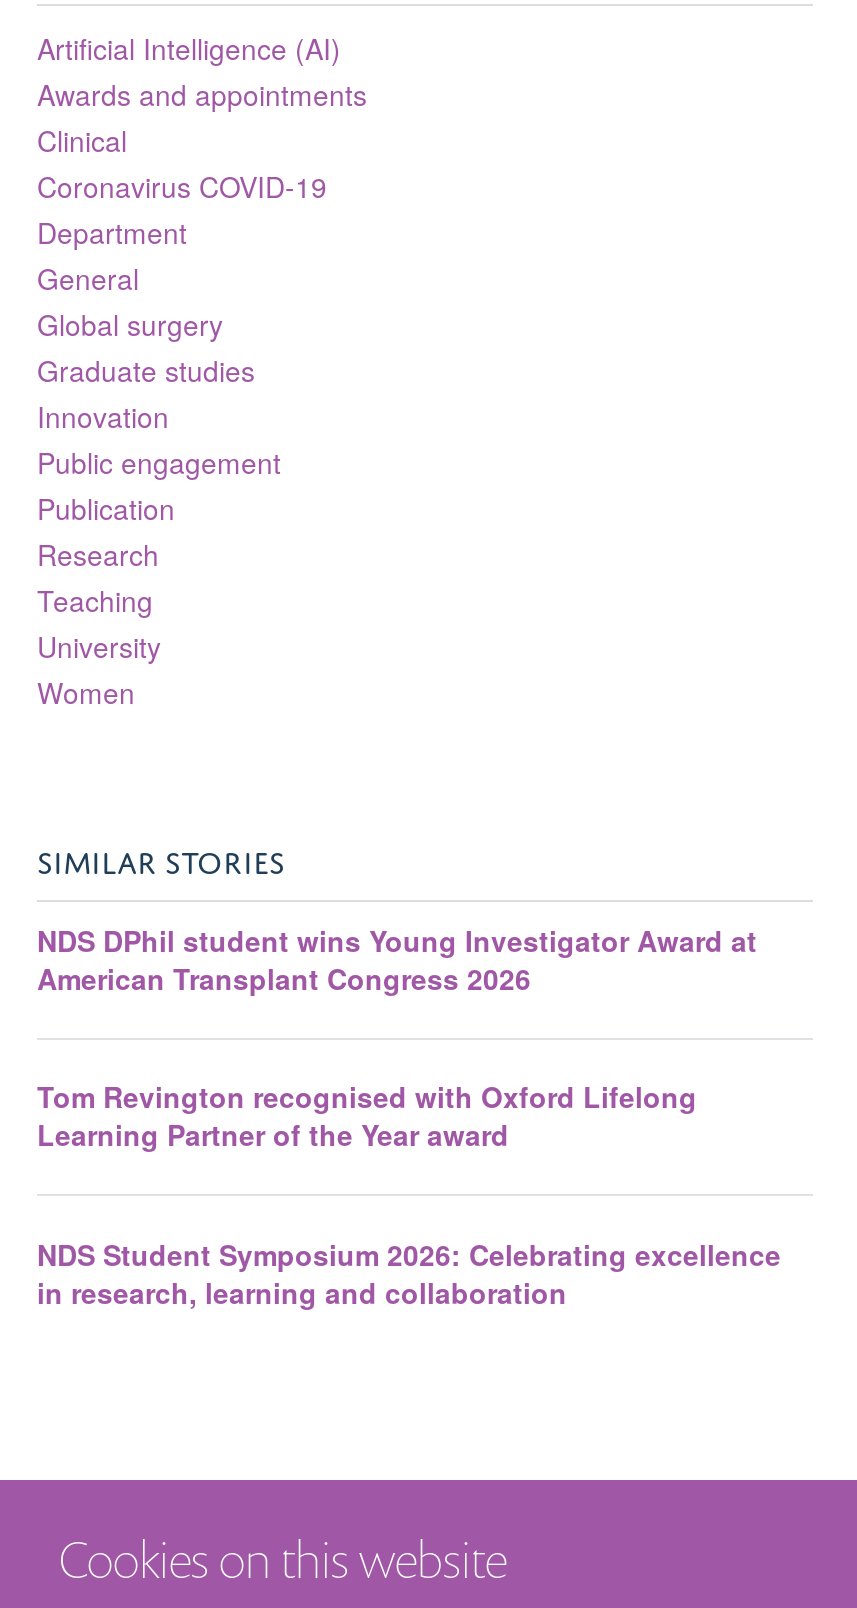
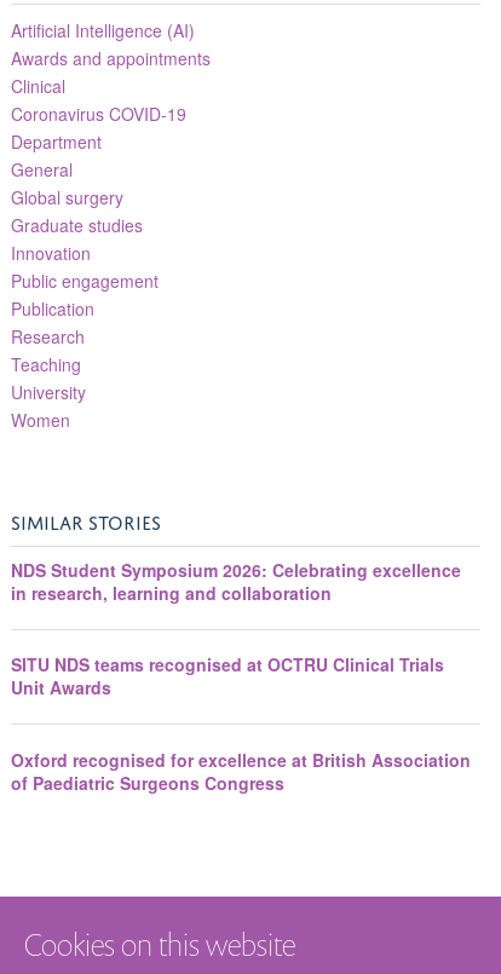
[37,919,757,1155] NDS DPhil student wins Young Investigator Award at | American Transplant Congress 2026 | Tom Revington recognised with Oxford Lifelong | Learning Partner of the Year award -> none
moved [37,1235,781,1313] -> [11,557,461,604]: NDS Student Symposium 2026: Celebrating excellence | in research, learning and collaboration
none -> [11,653,471,795] SITU NDS teams recognised at OCTRU Clinical Trials | Unit Awards | Oxford recognised for excellence at British Association | of Paediatric Surgeons Congress

